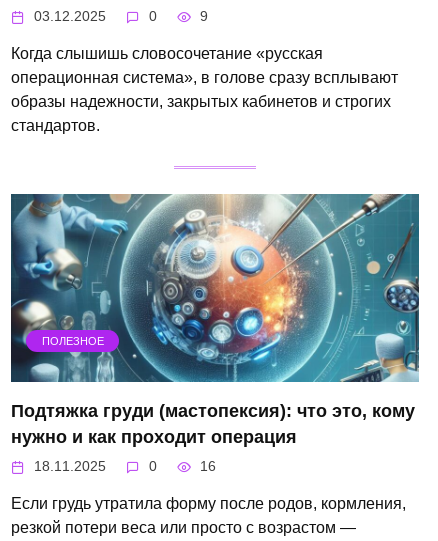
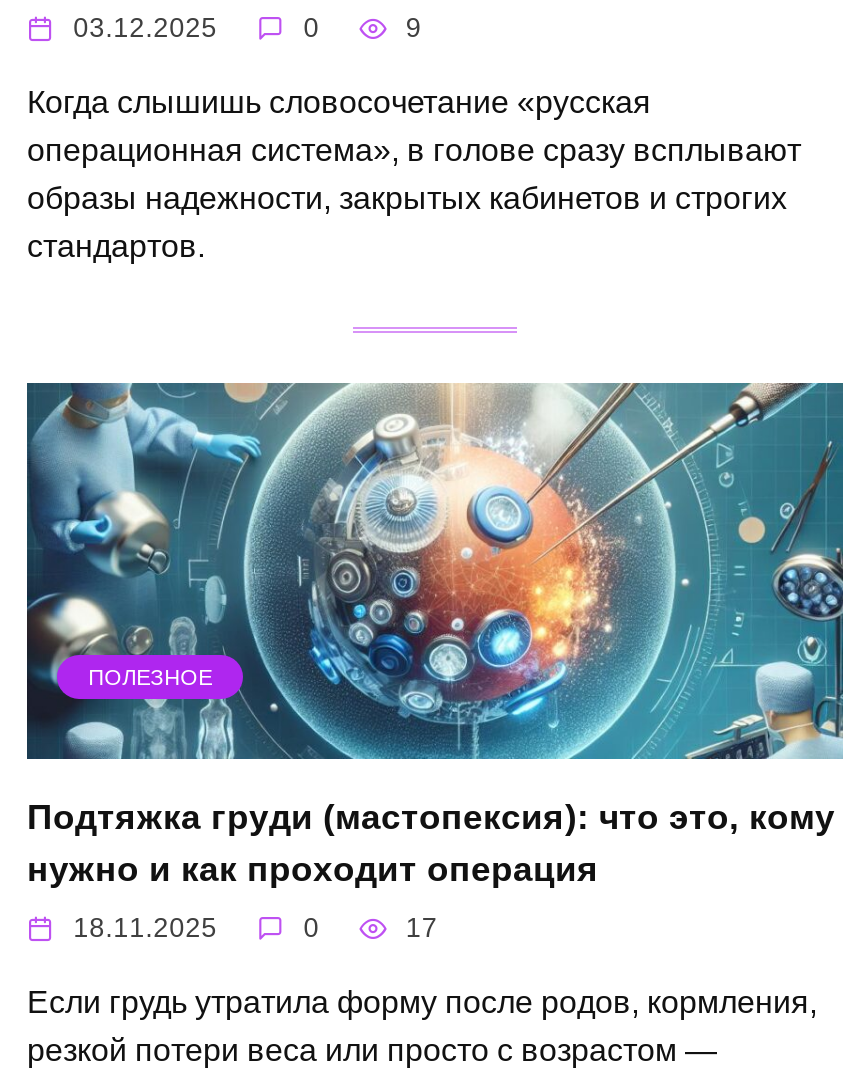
[200,459,216,474] 16 -> [406,912,438,942] 17

